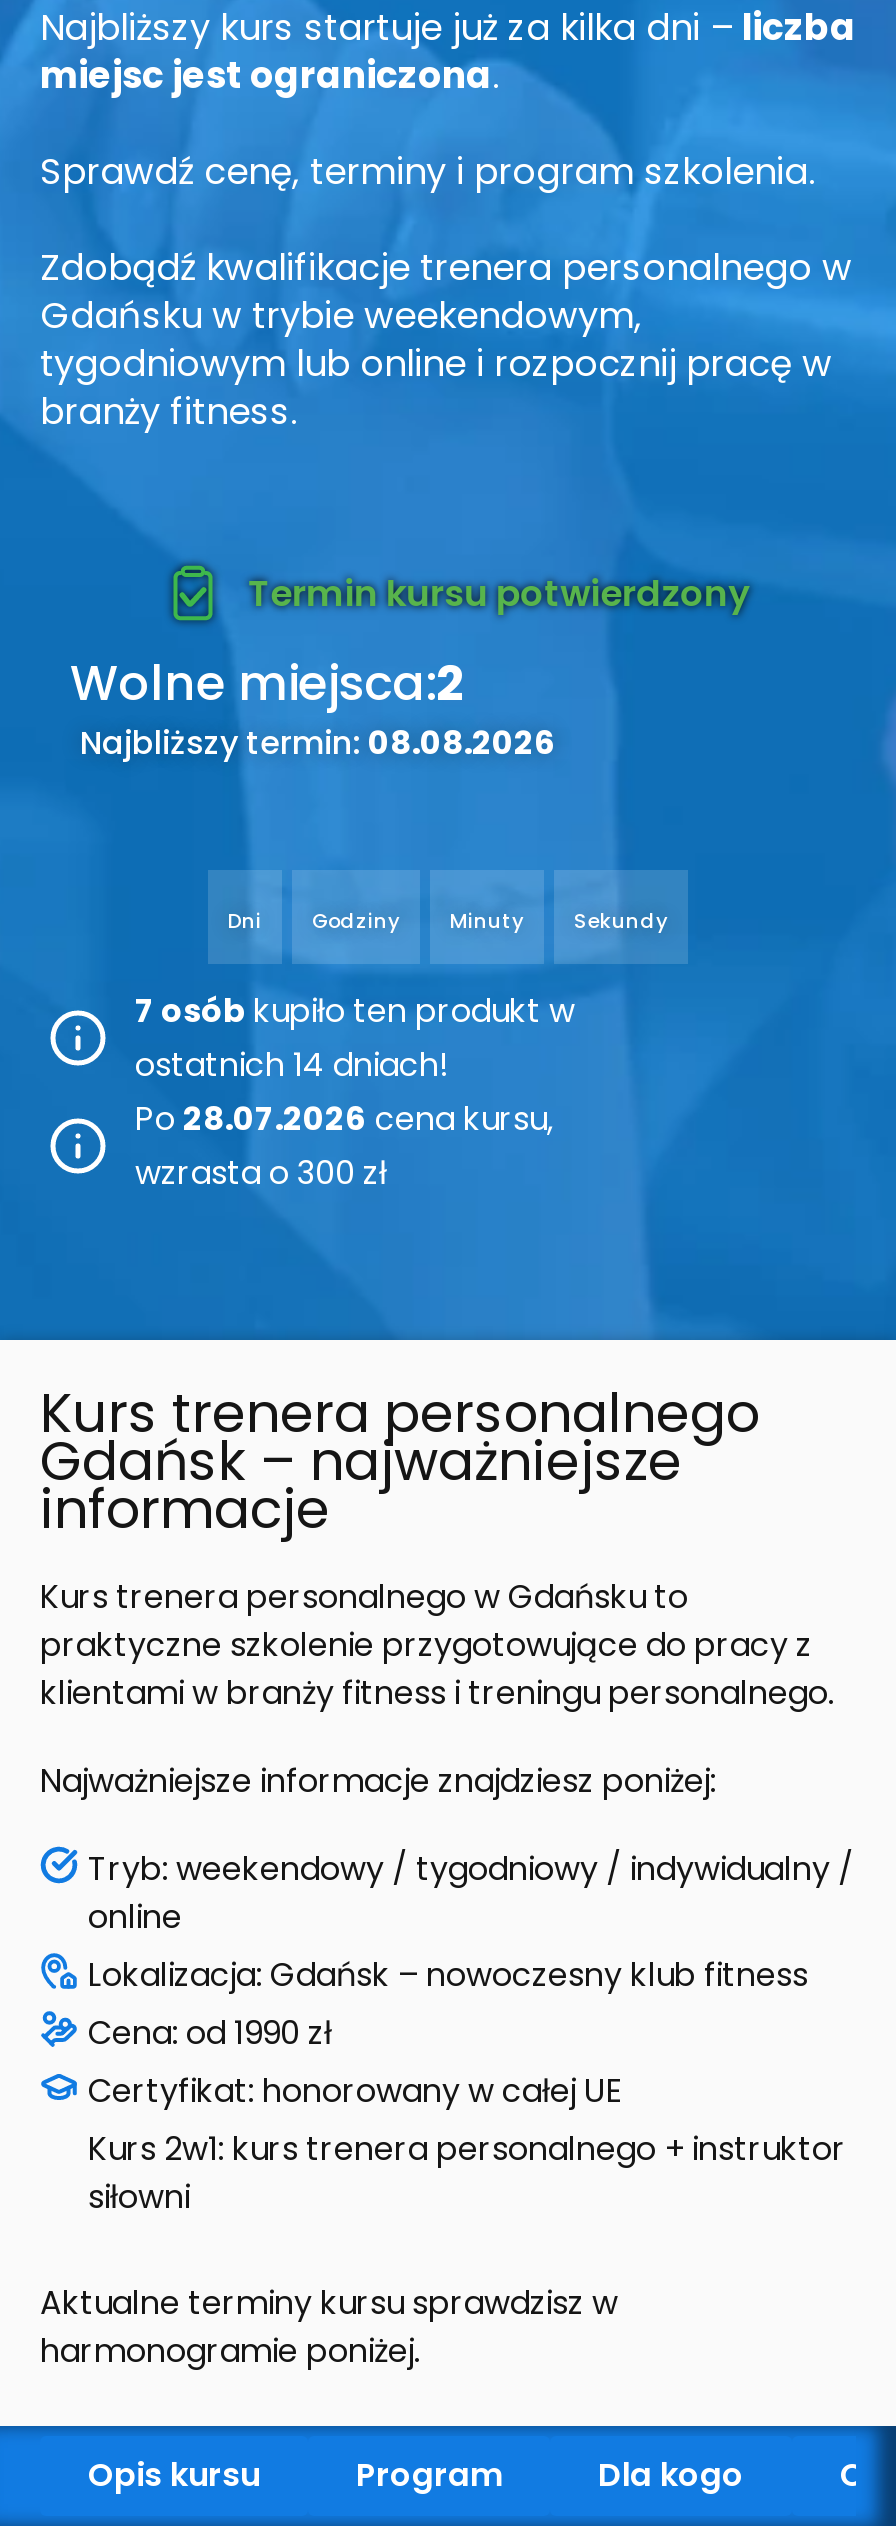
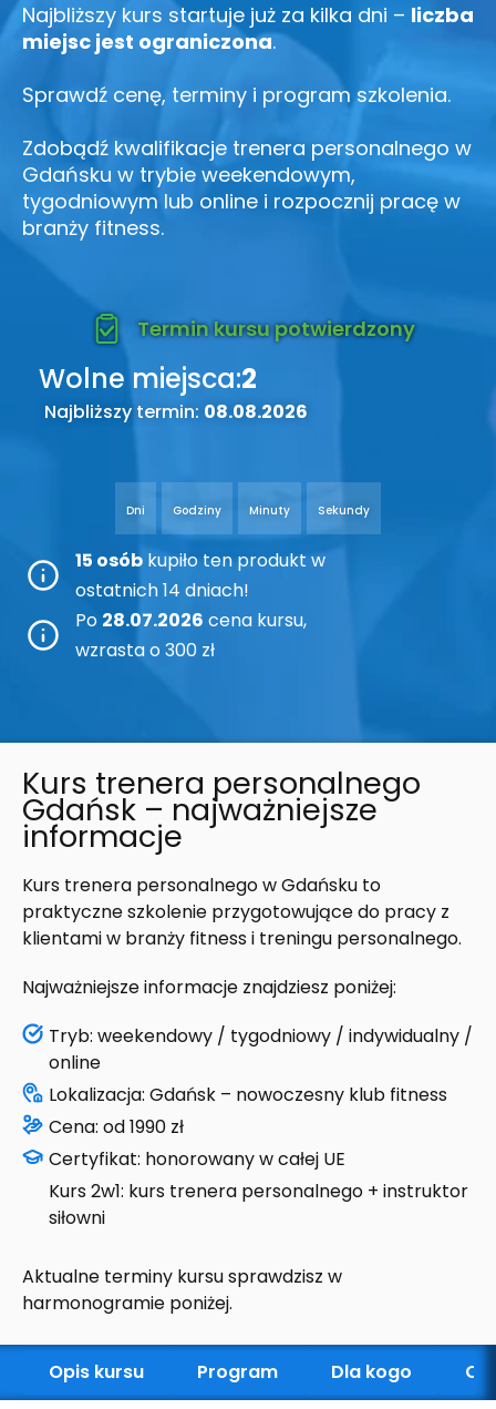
[135,988,575,1034] 7 osób kupiło ten produkt w -> [75,548,325,573] 15 osób kupiło ten produkt w

